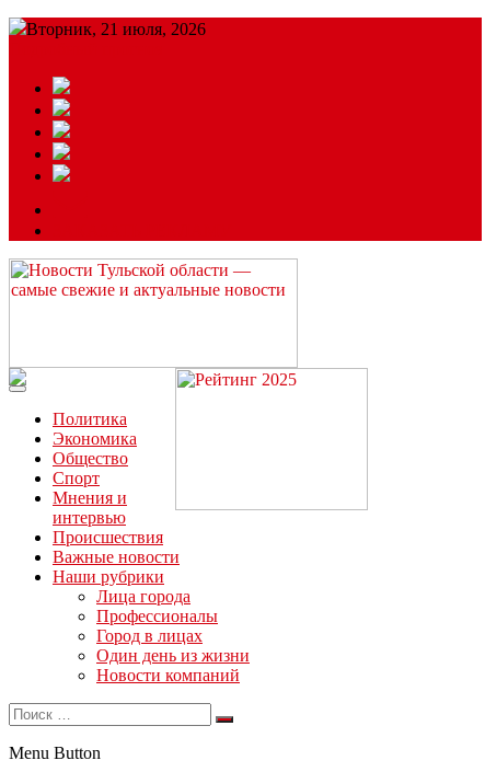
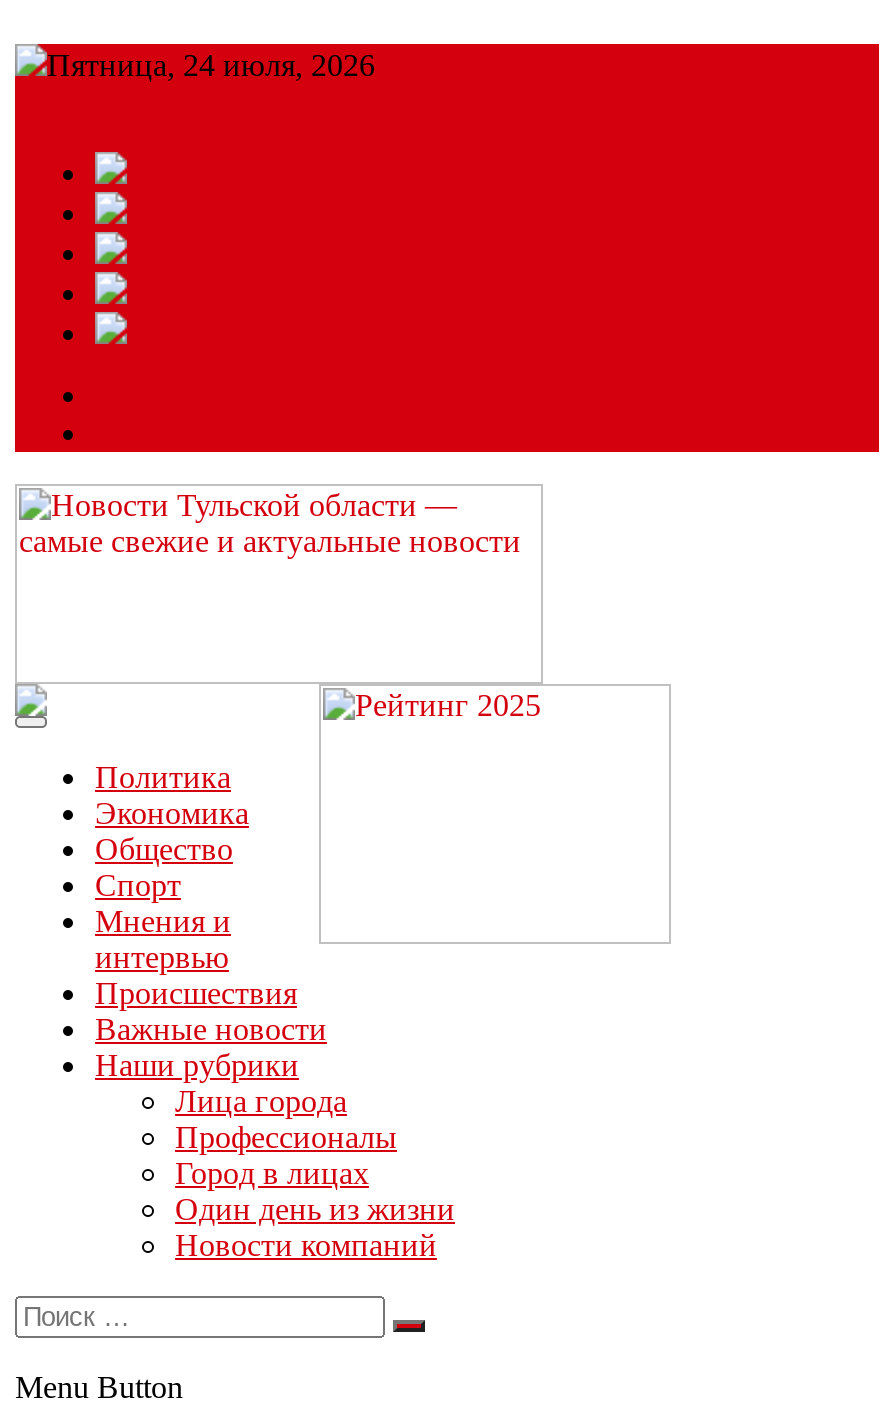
[26,20,206,38] Вторник, 21 июля, 2026 -> [47,48,375,82] Пятница, 24 июля, 2026

